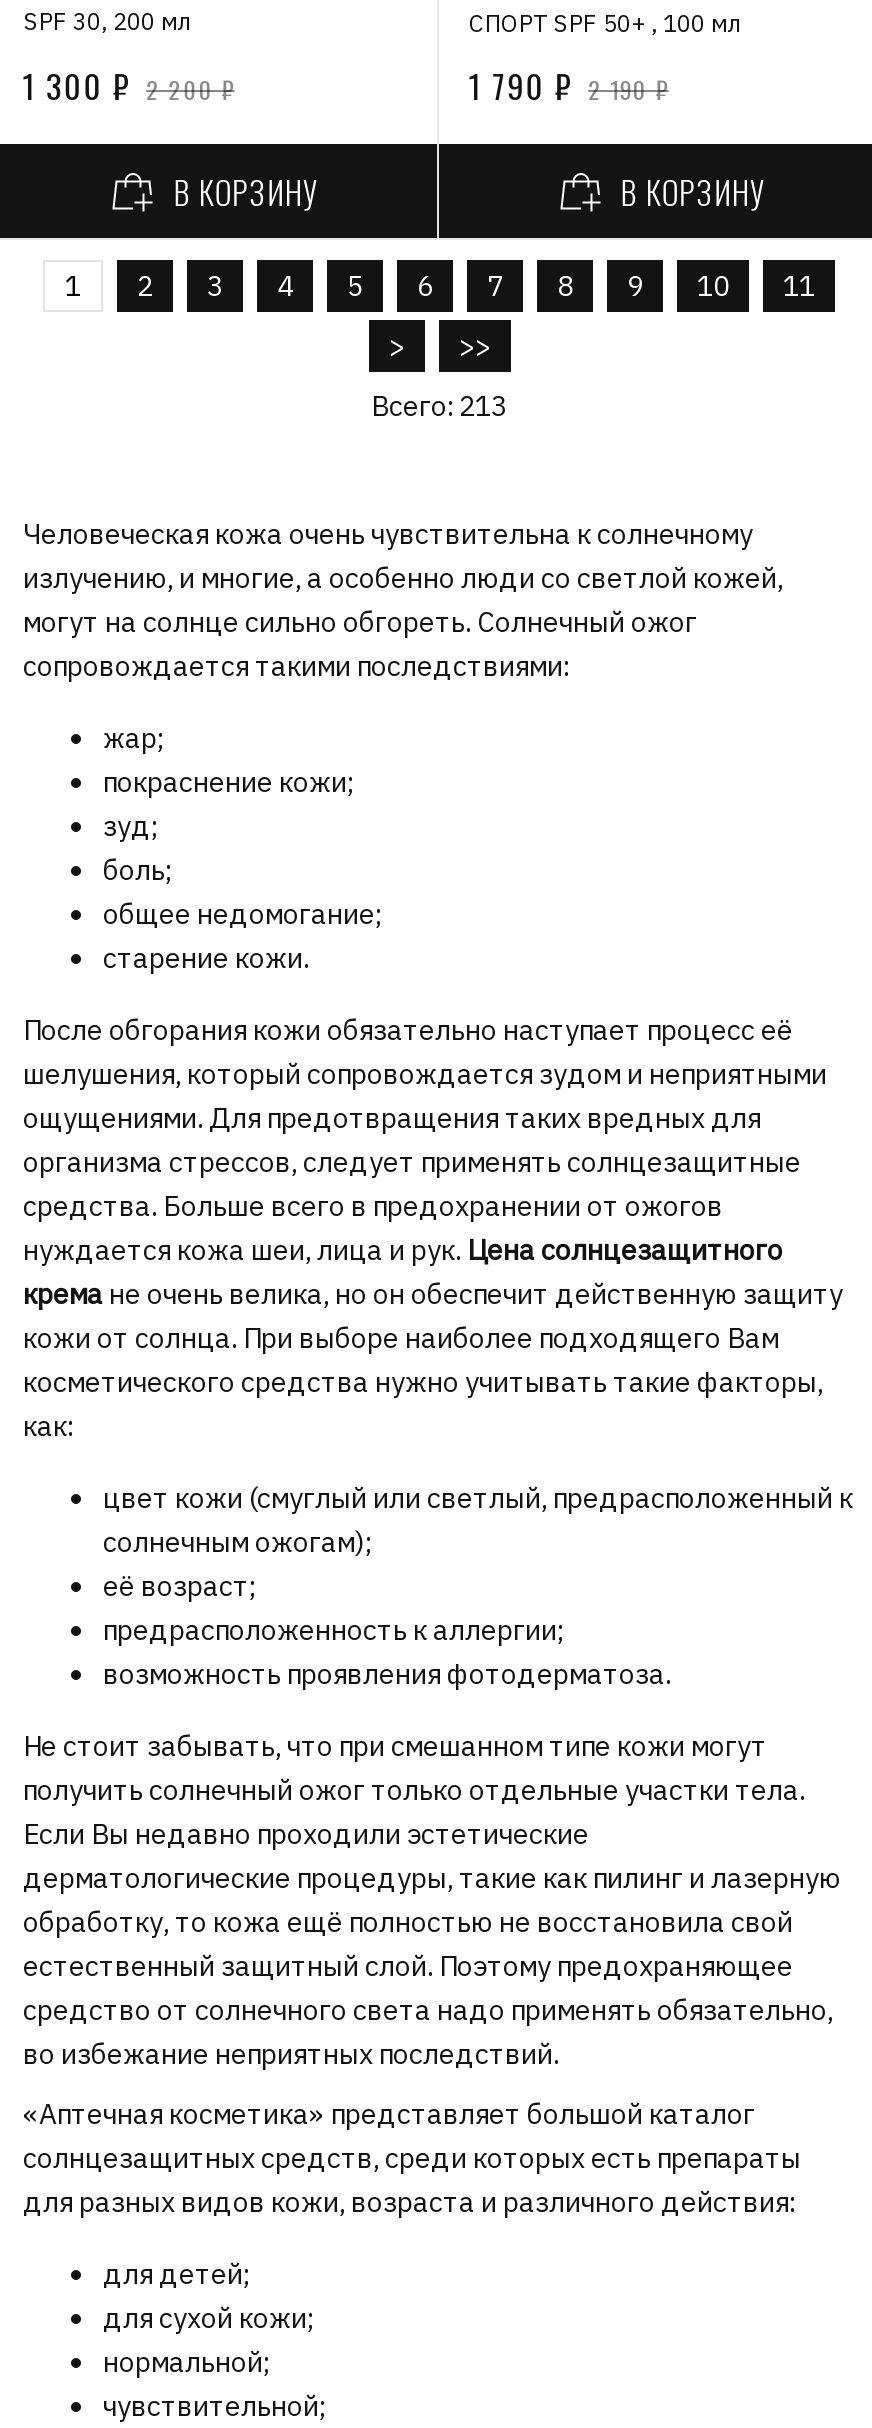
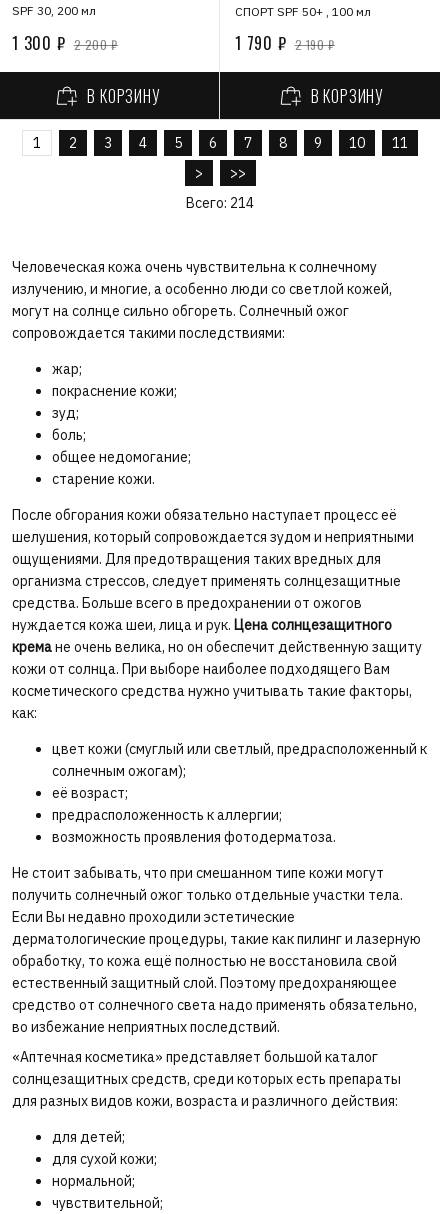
[371,388,507,424] Всего: 213 -> [186,194,254,212] Всего: 214

